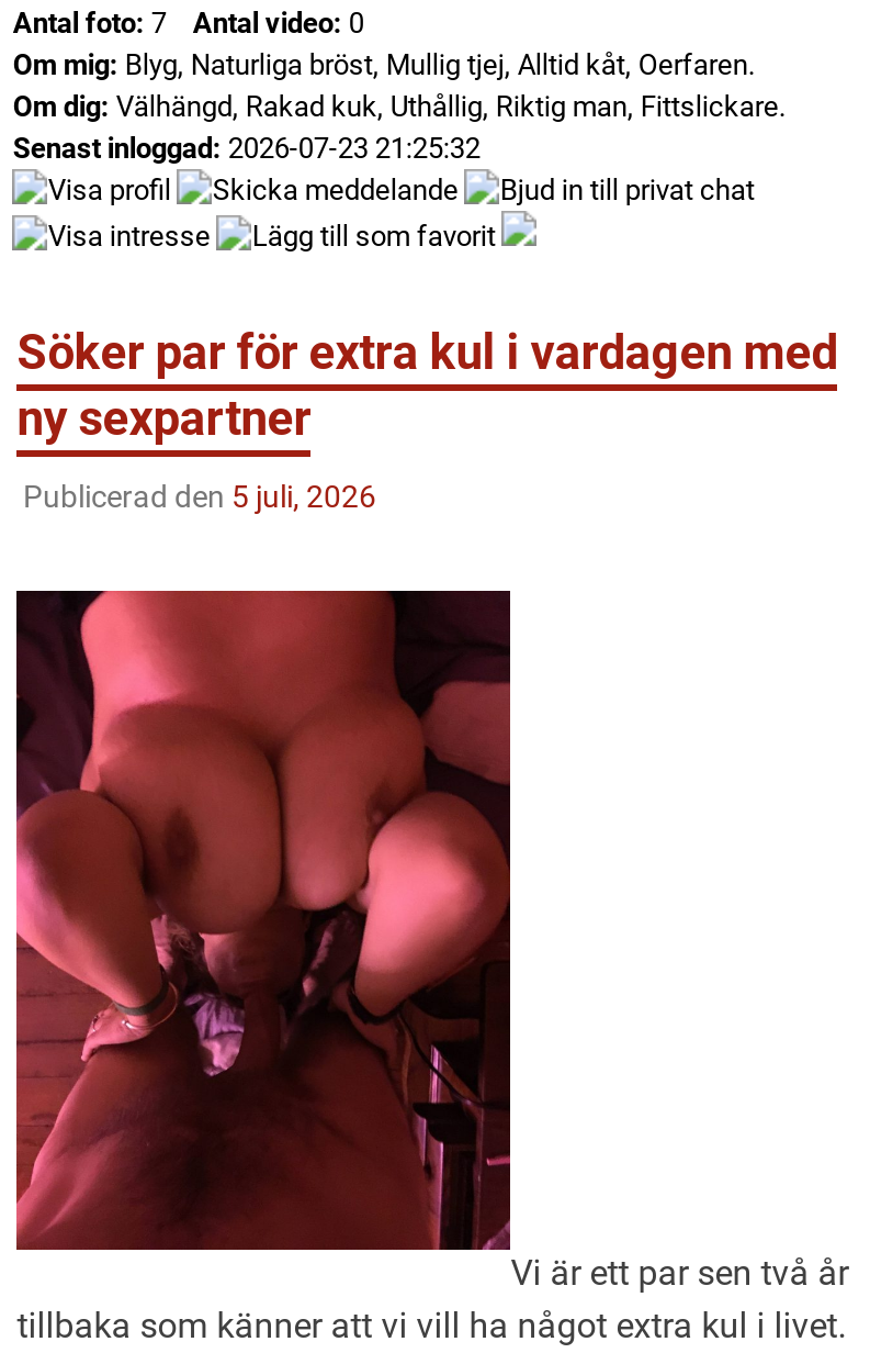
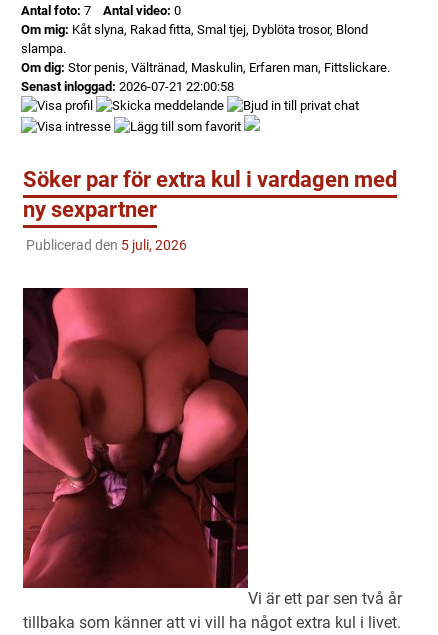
[13,49,785,165] Om mig: Blyg, Naturliga bröst, Mullig tjej, Alltid kåt, Oerfaren. | Om dig: Välhängd, Rakad kuk, Uthållig, Riktig man, Fittslickare. | Senast inloggad: 2026-07-23 21:25:32 -> [21,22,390,94] Om mig: Kåt slyna, Rakad fitta, Smal tjej, Dyblöta trosor, Blond | slampa. | Om dig: Stor penis, Vältränad, Maskulin, Erfaren man, Fittslickare. | Senast inloggad: 2026-07-21 22:00:58

